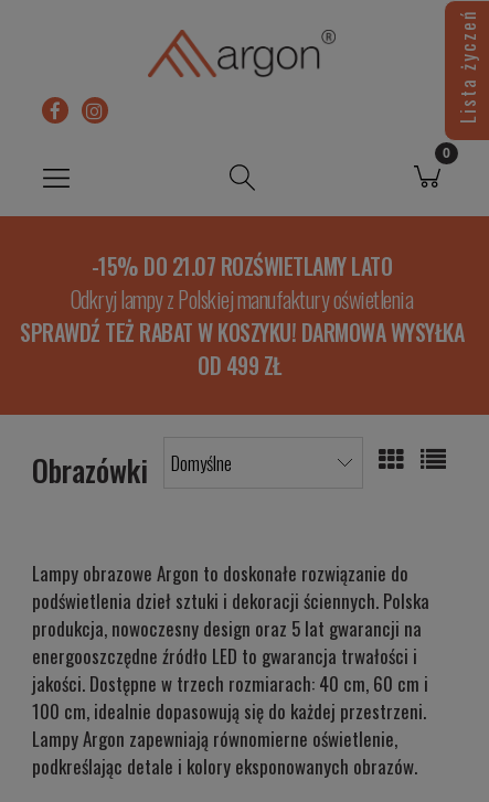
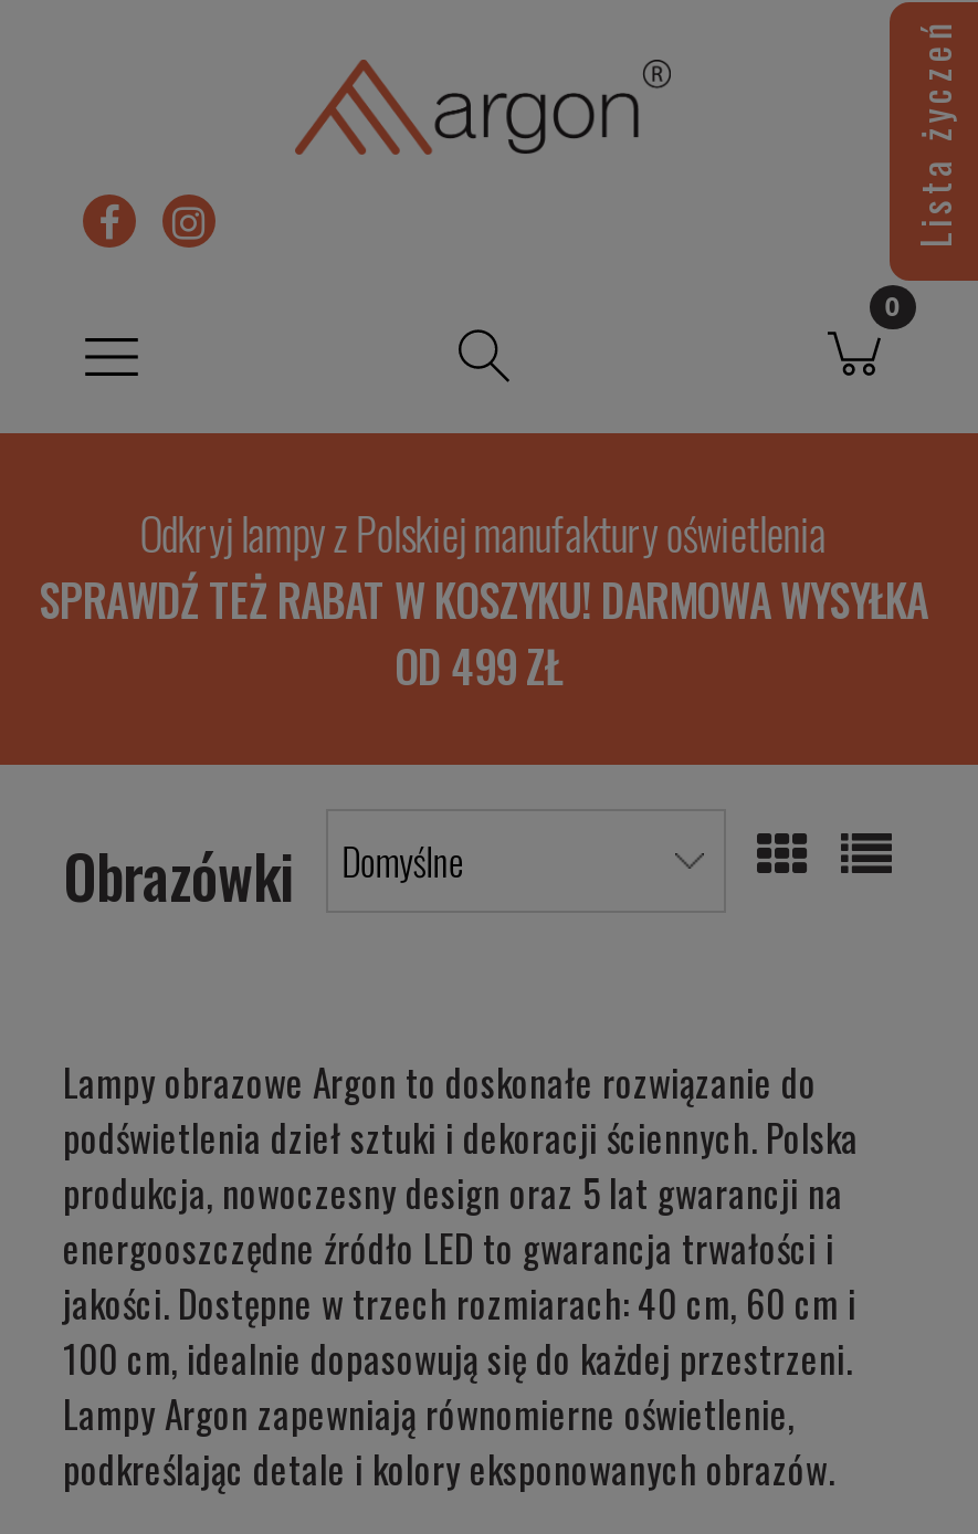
[91,249,392,282] -15% DO 21.07 ROZŚWIETLAMY LATO -> none

